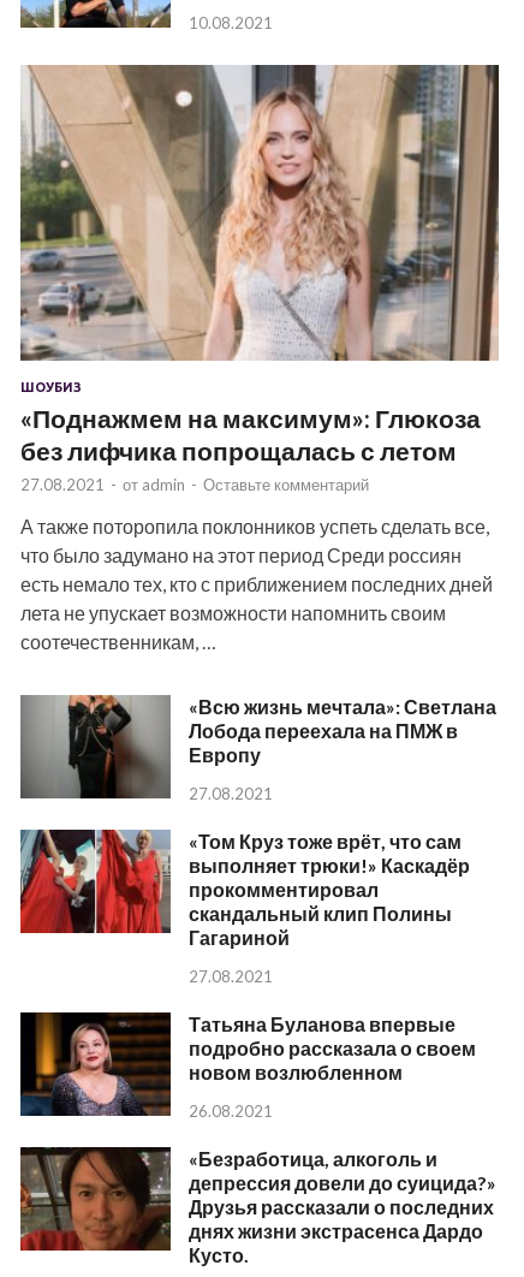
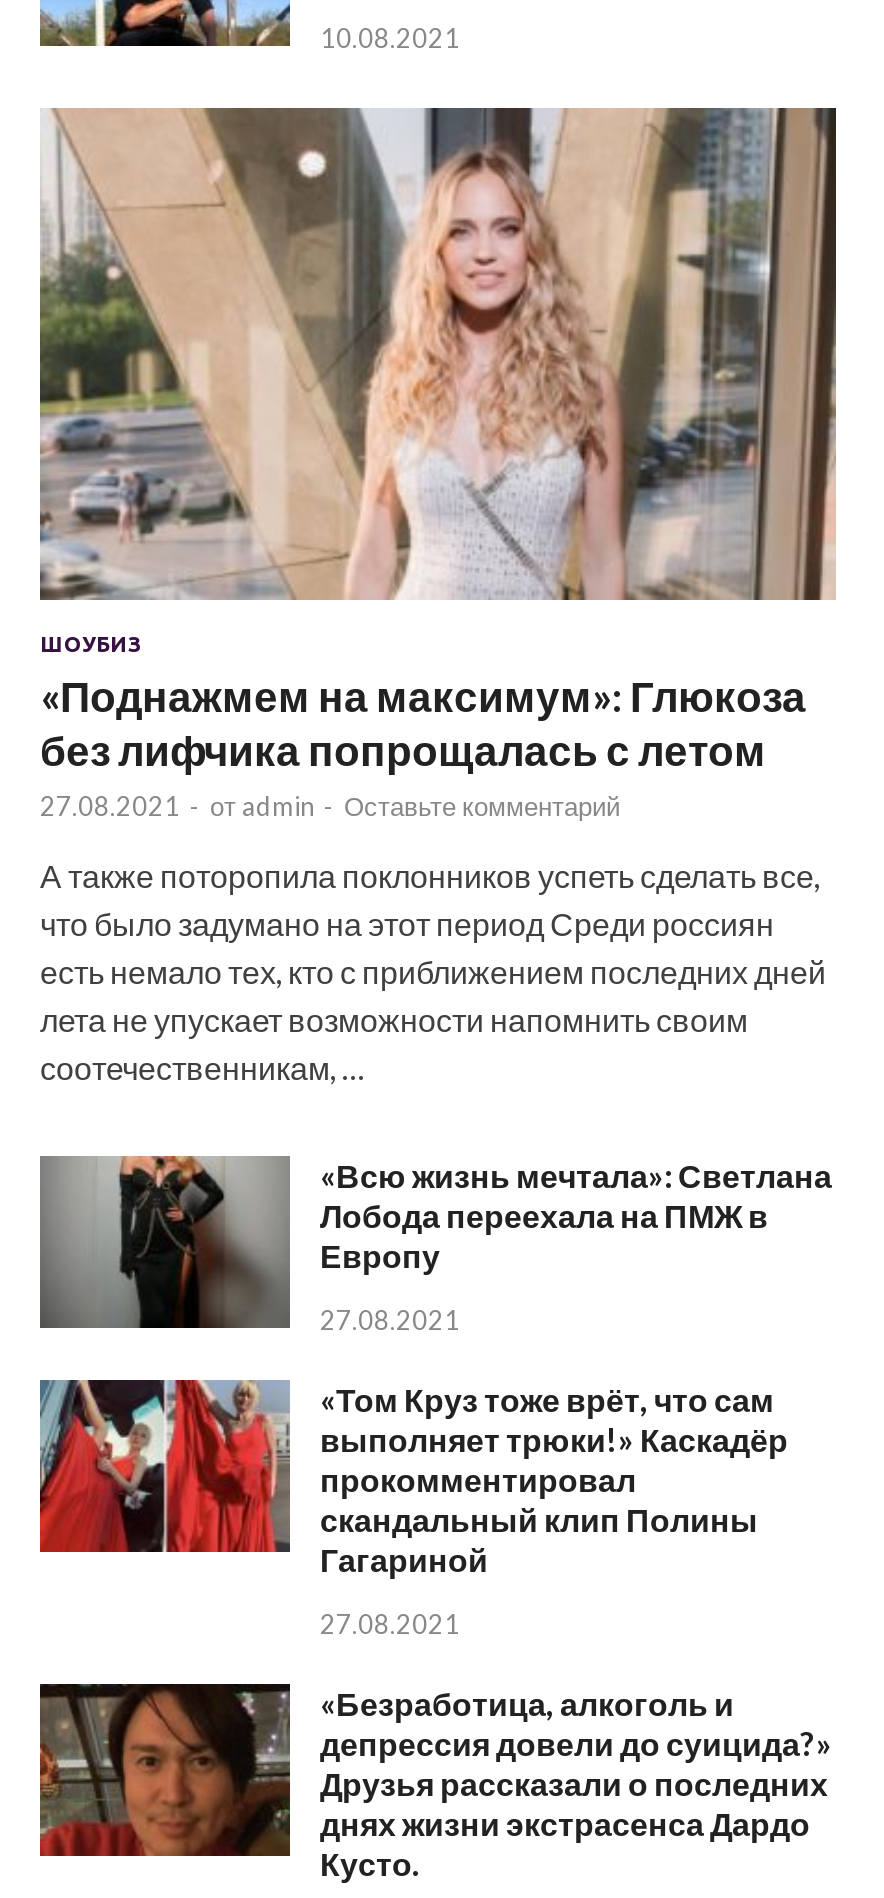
[19,1012,476,1120] [image] | Татьяна Буланова впервые | подробно рассказала о своем | новом возлюбленном | 26.08.2021 -> none

